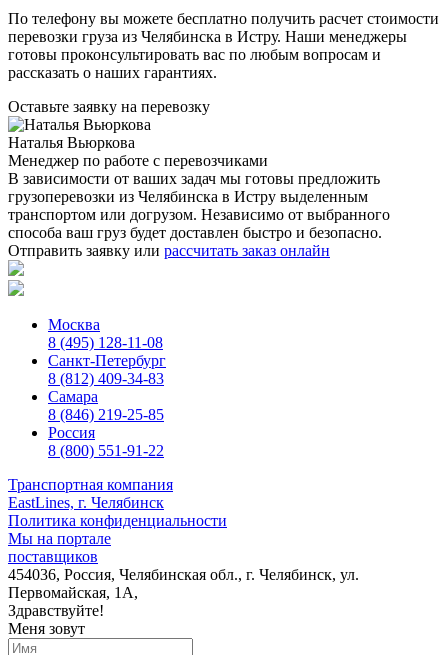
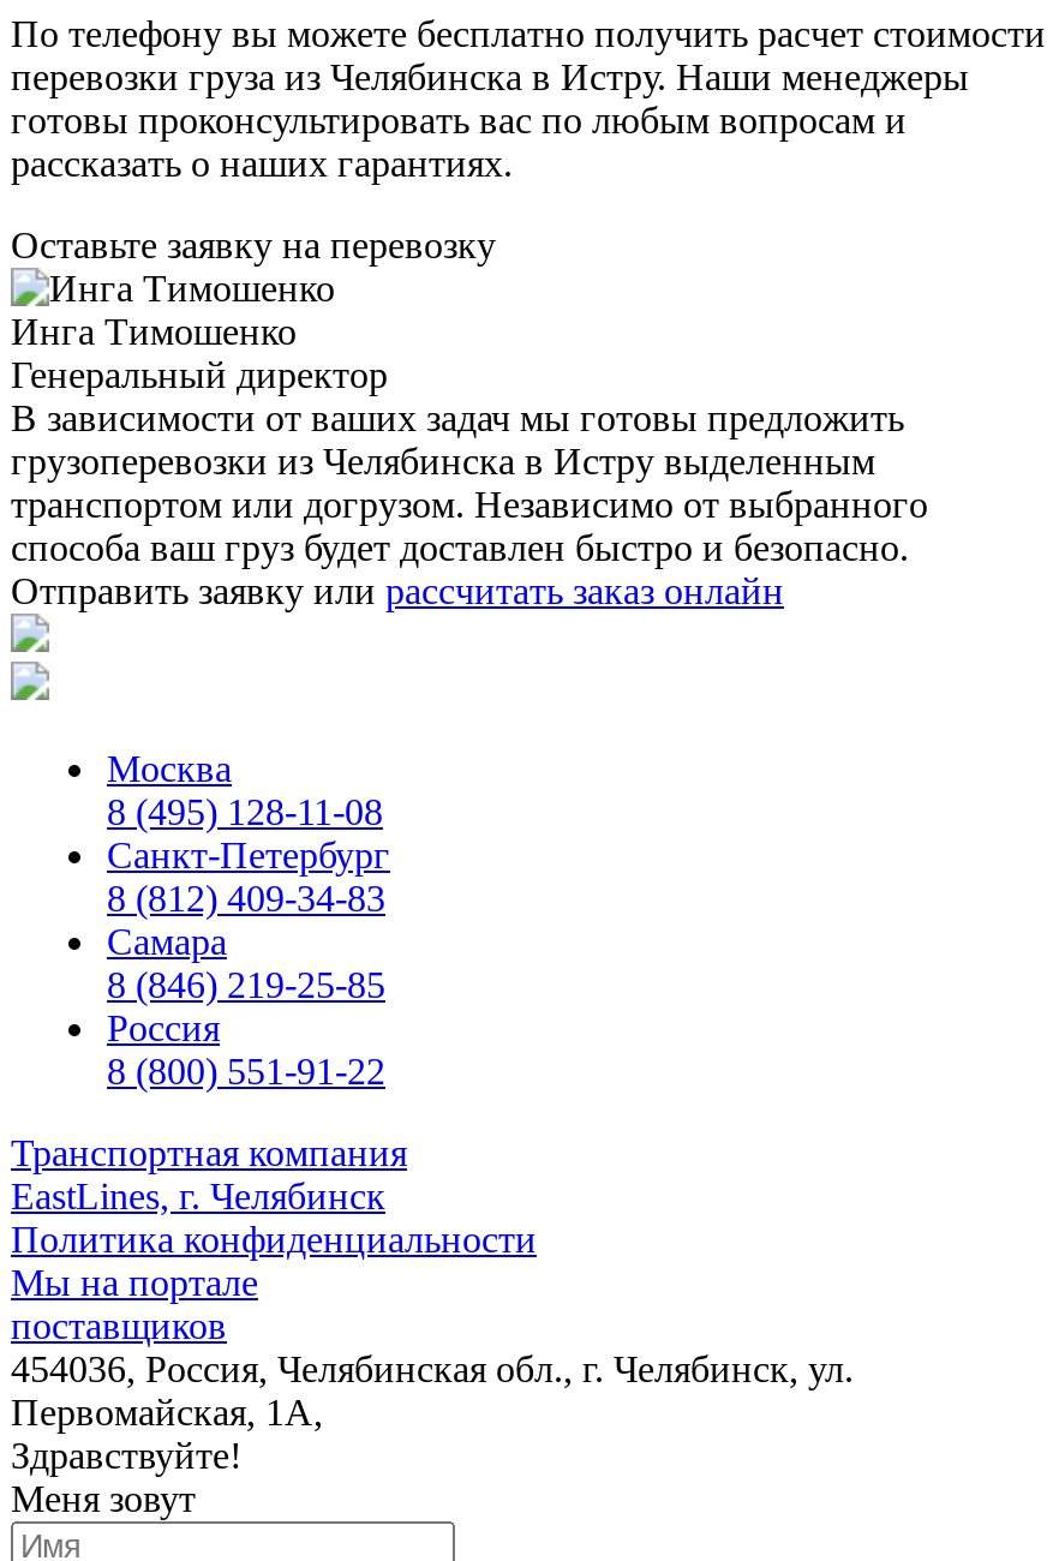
[8,134,268,169] Наталья Вьюркова | Менеджер по работе с перевозчиками -> [11,311,388,395] Инга Тимошенко | Генеральный директор

